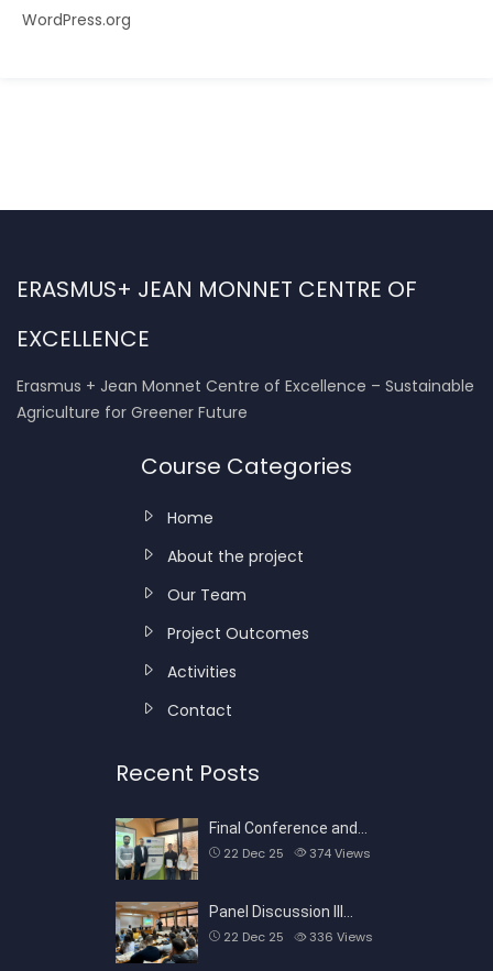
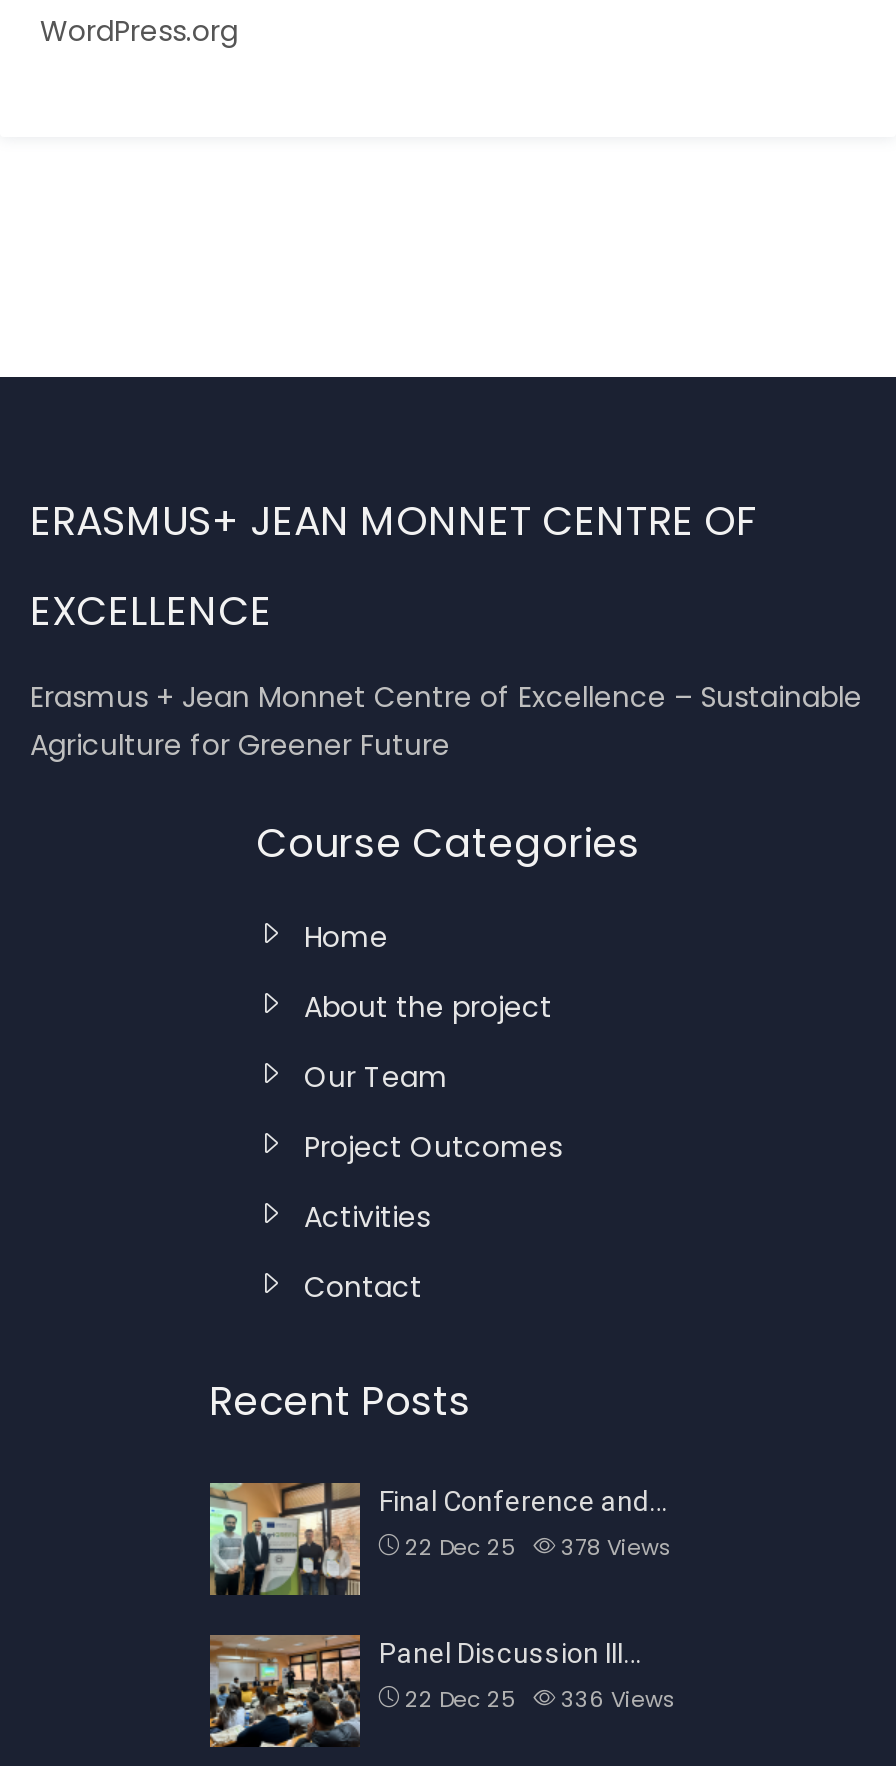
[223,845,370,862] 22 Dec 25 374 Views -> [405,1531,673,1563] 22 Dec 25 378 Views

